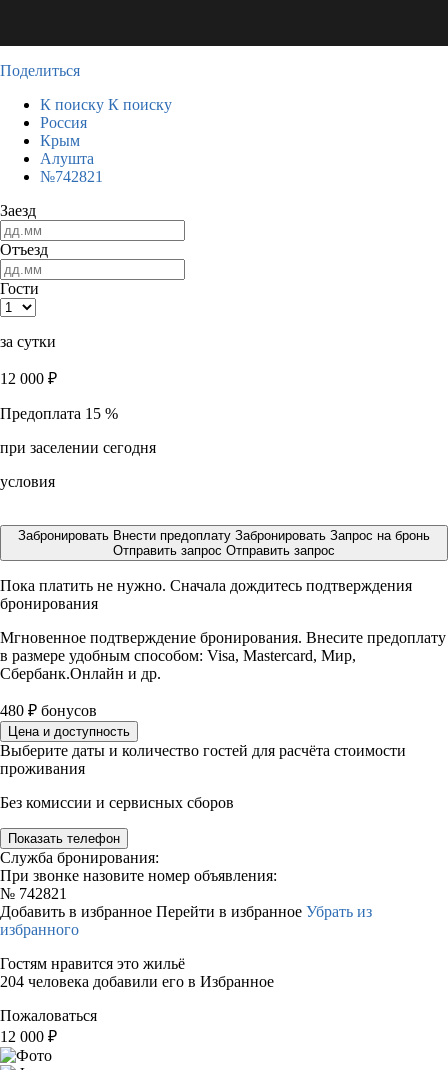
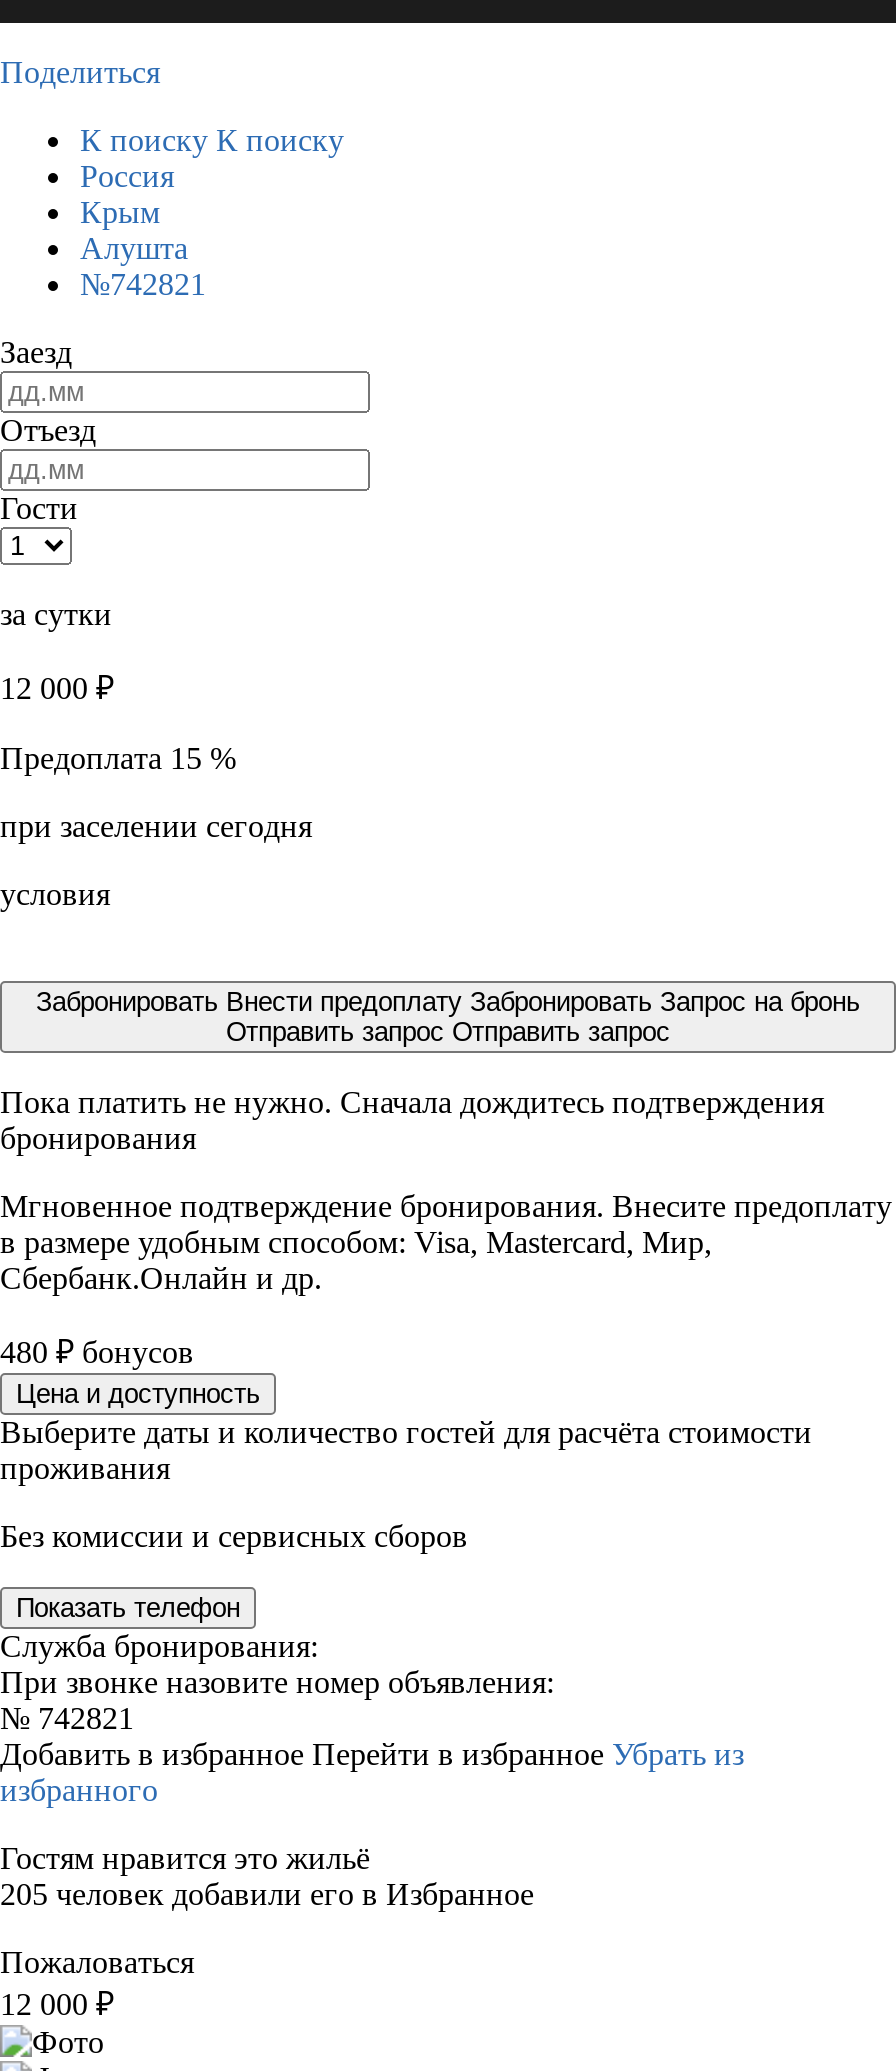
[0,973,274,990] 204 человека добавили его в Избранное -> [0,1877,534,1911] 205 человек добавили его в Избранное

